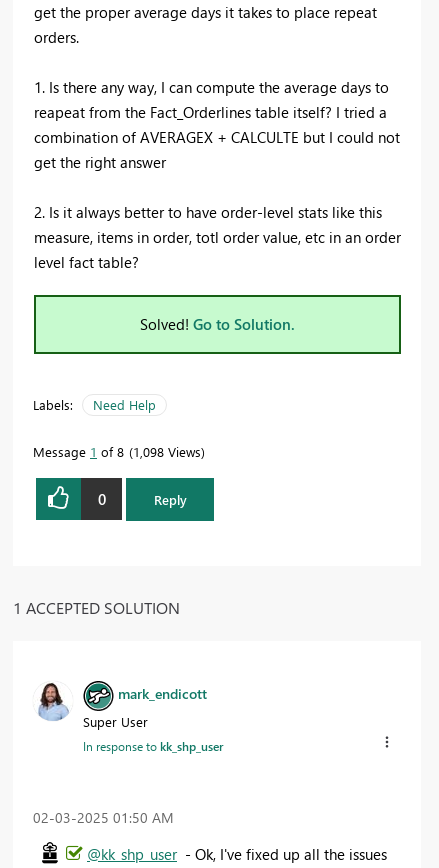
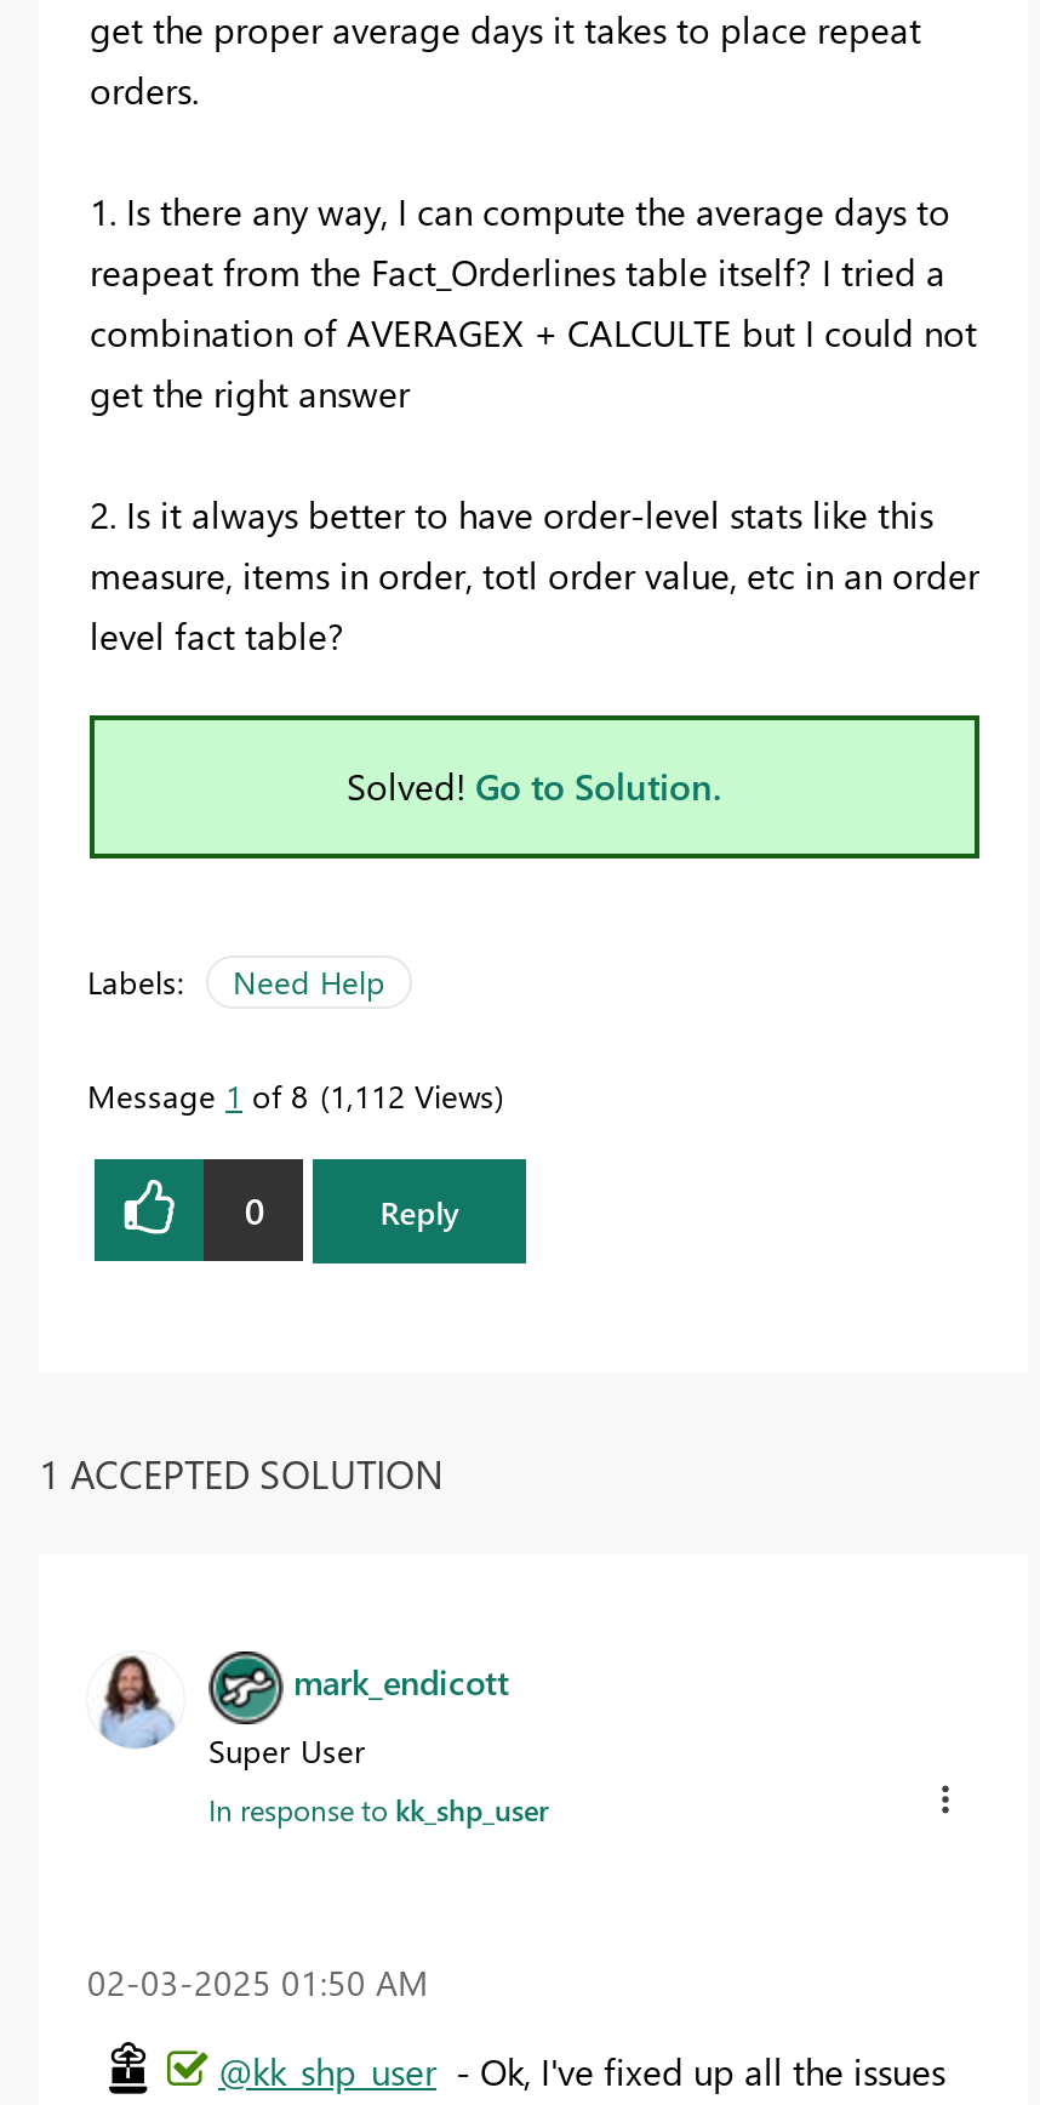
[33,443,201,460] Message 1 of 8 1,098 Views -> [87,1075,495,1117] Message 1 of 8 1,112 Views

